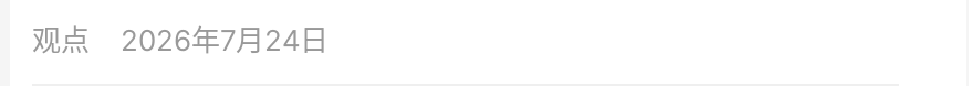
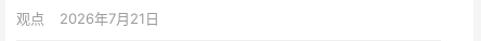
[32,22,329,57] 观点 2026年7月24日 -> [16,10,159,27] 观点 2026年7月21日

